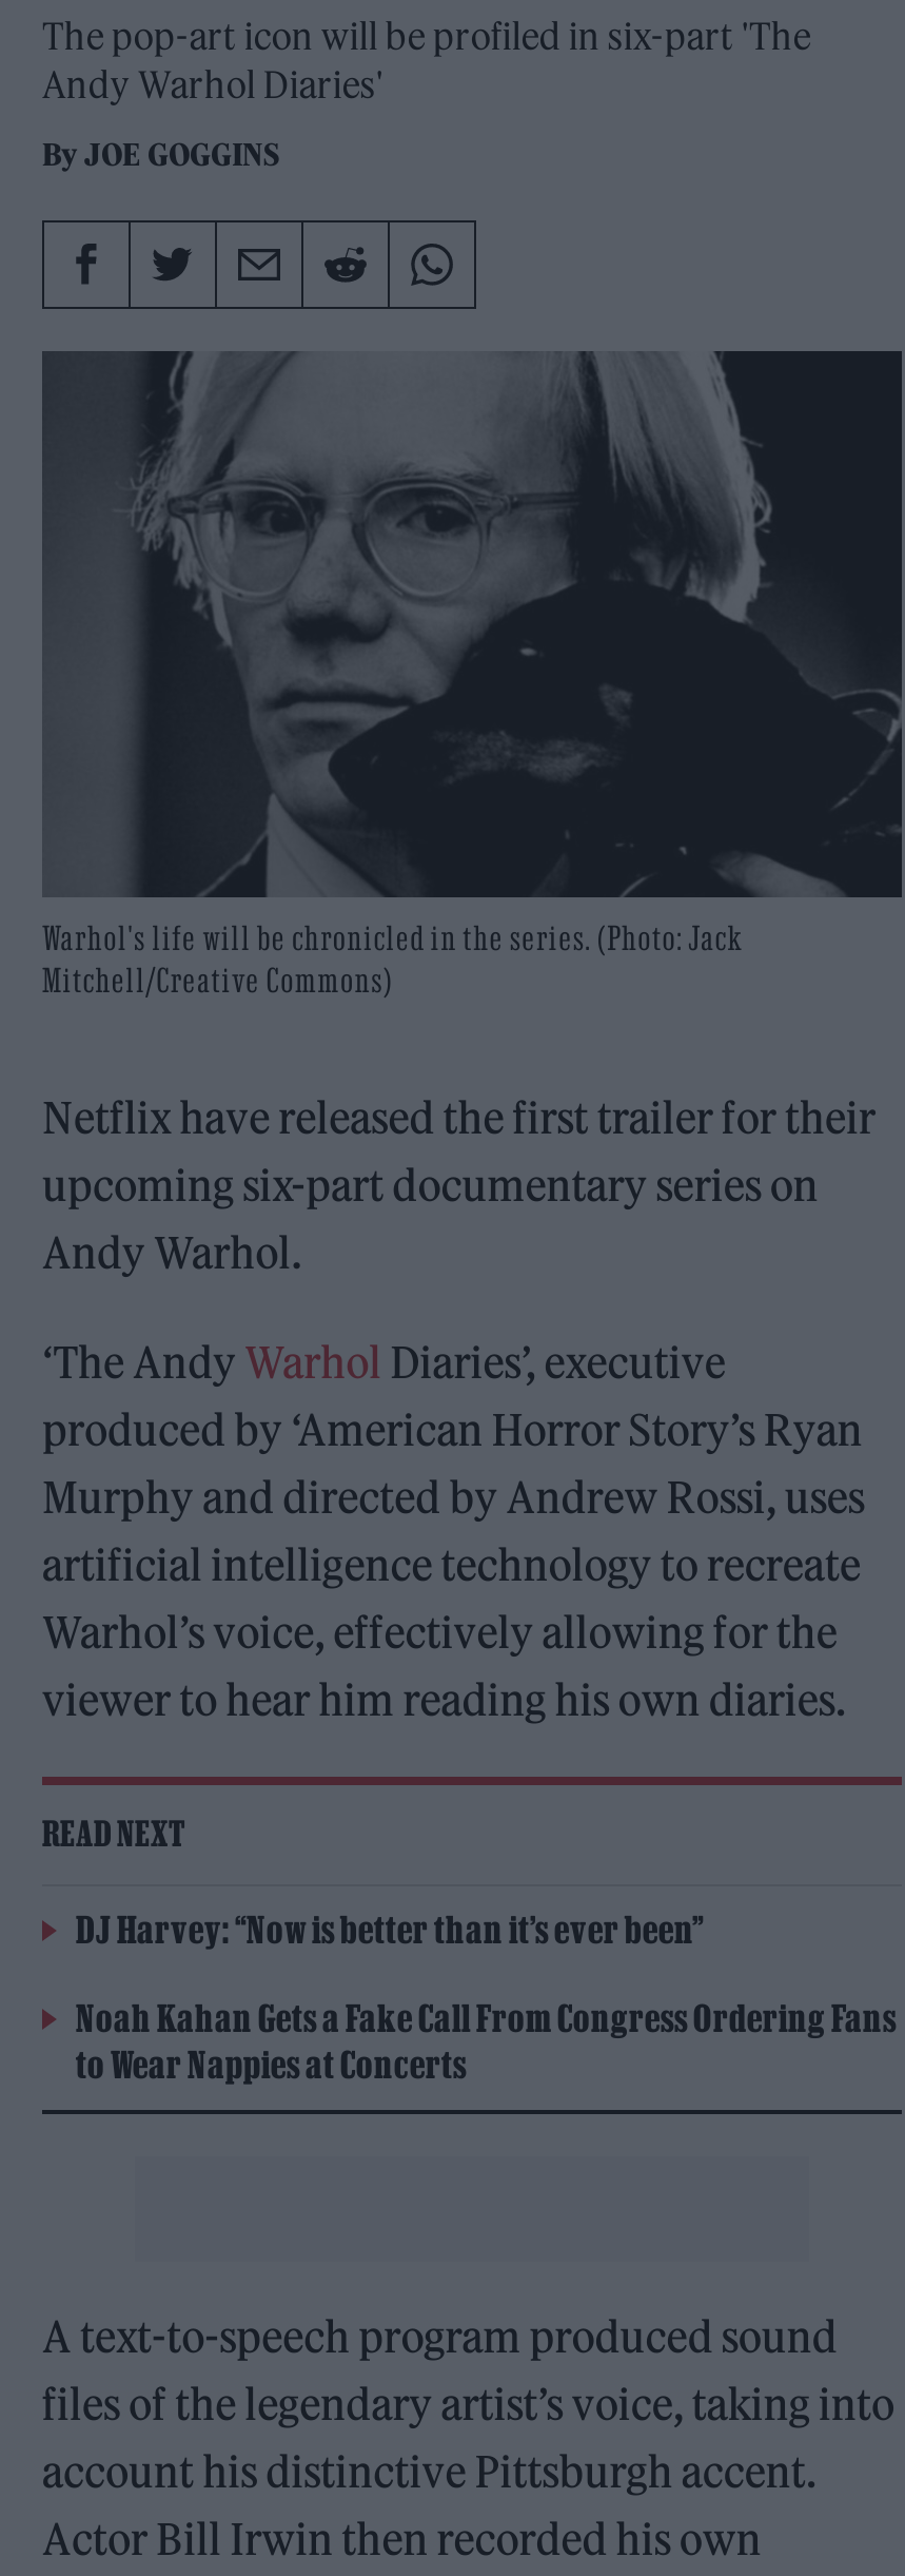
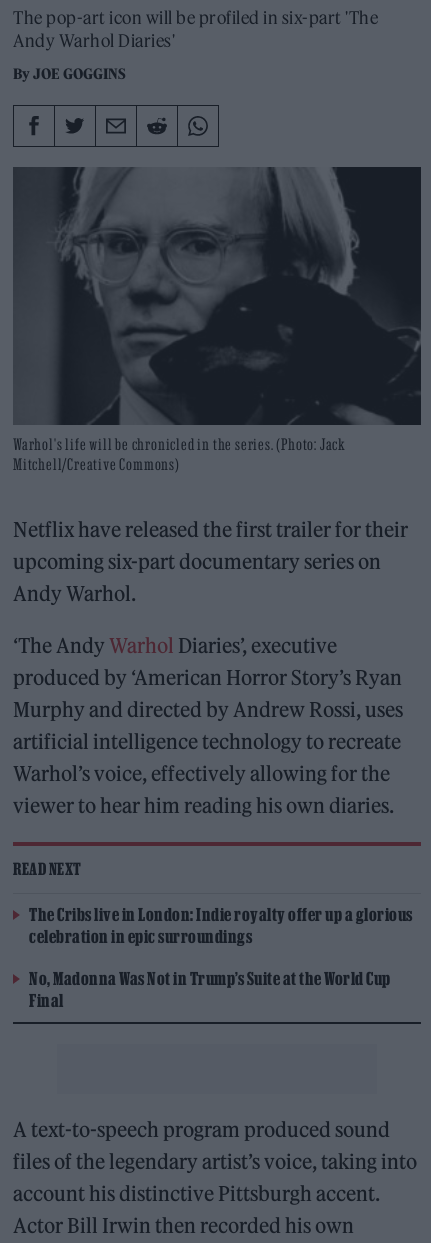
[76,1910,704,1950] DJ Harvey: “Now is better than it’s ever been” -> [29,905,412,946] The Cribs live in London: Indie royalty offer up a glorious | celebration in epic surroundings
[76,1999,897,2085] Noah Kahan Gets a Fake Call From Congress Ordering Fans | to Wear Nappies at Concerts -> [29,969,390,1010] No, Madonna Was Not in Trump’s Suite at the World Cup | Final

